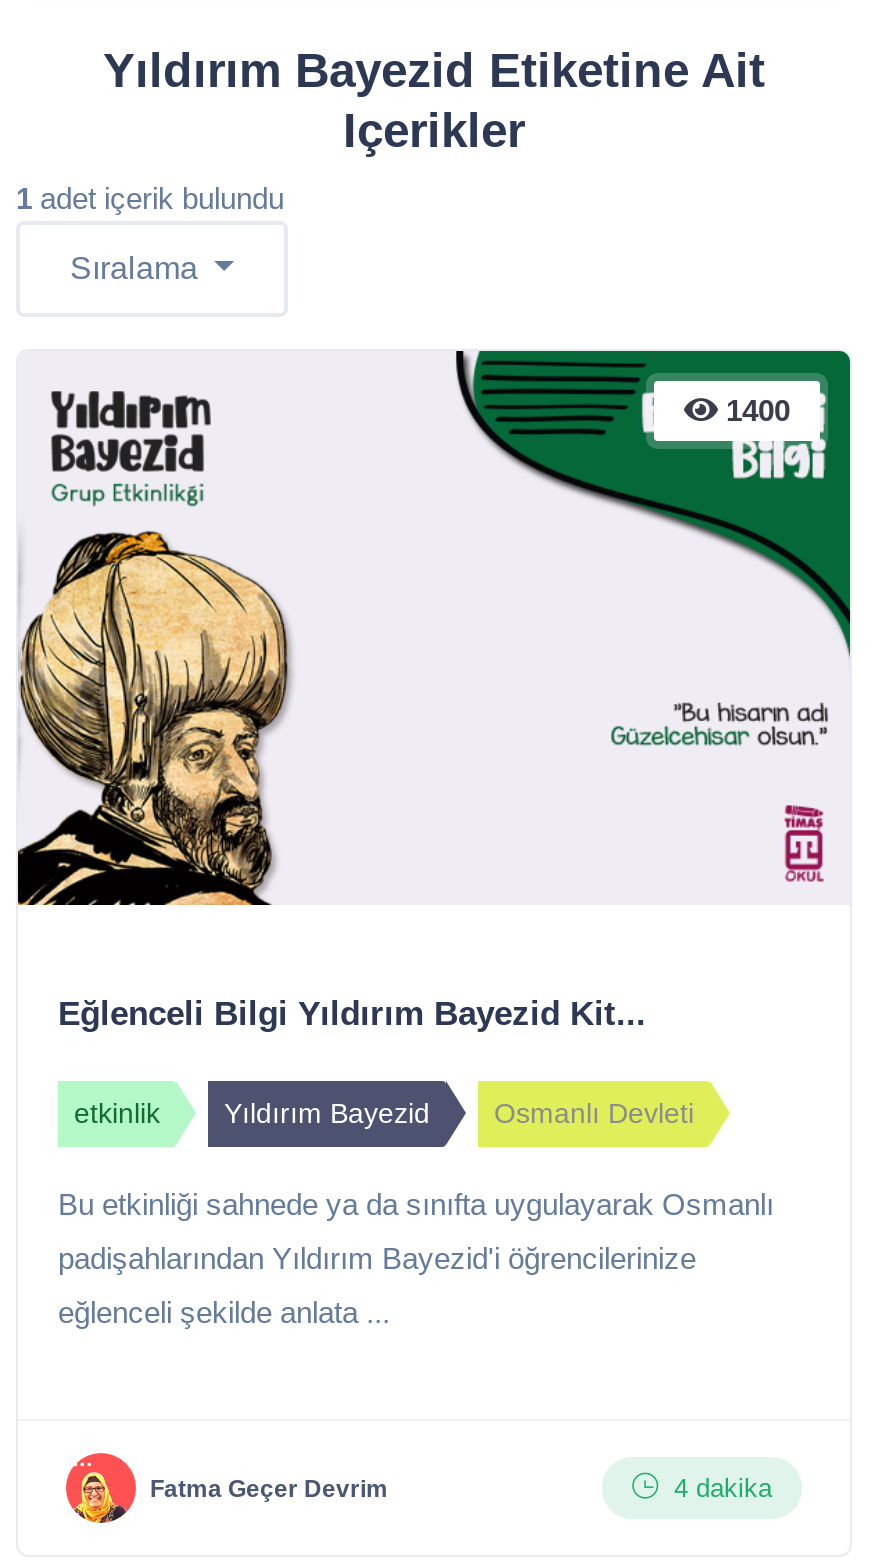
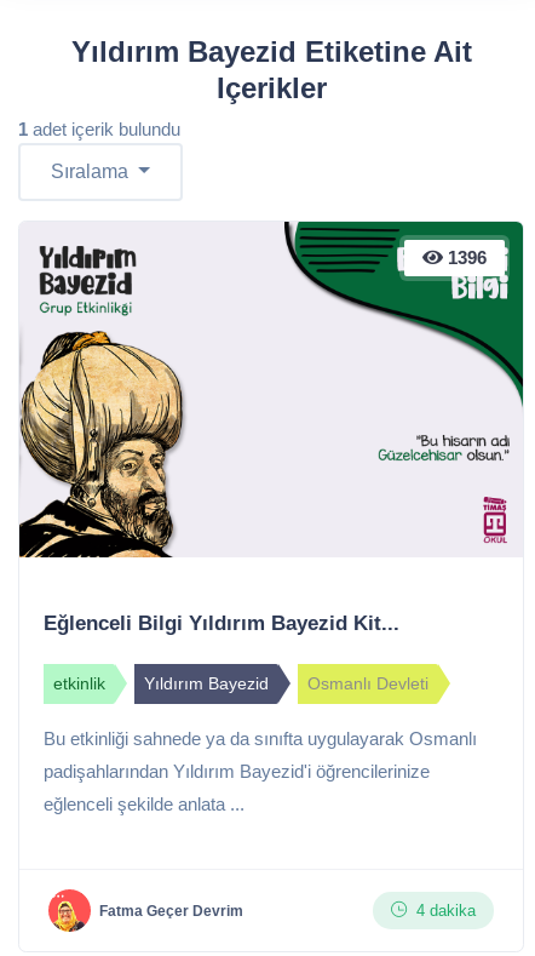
[718,393,790,427] 1400 -> [443,247,487,268] 1396

